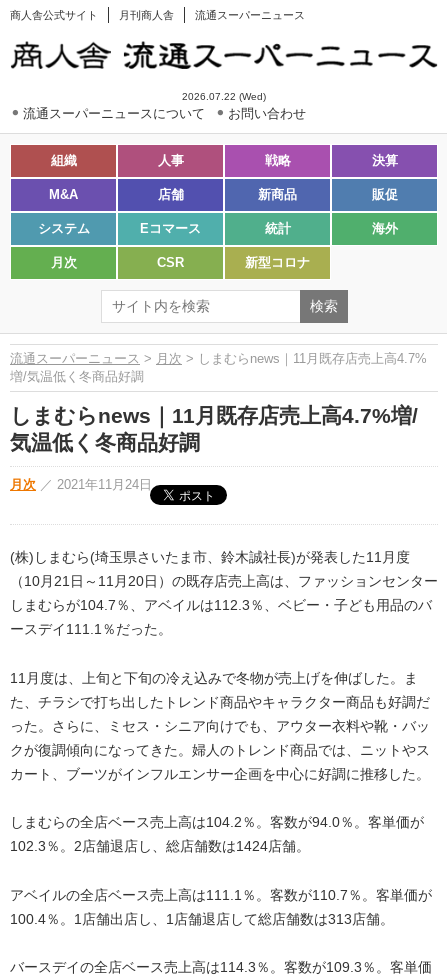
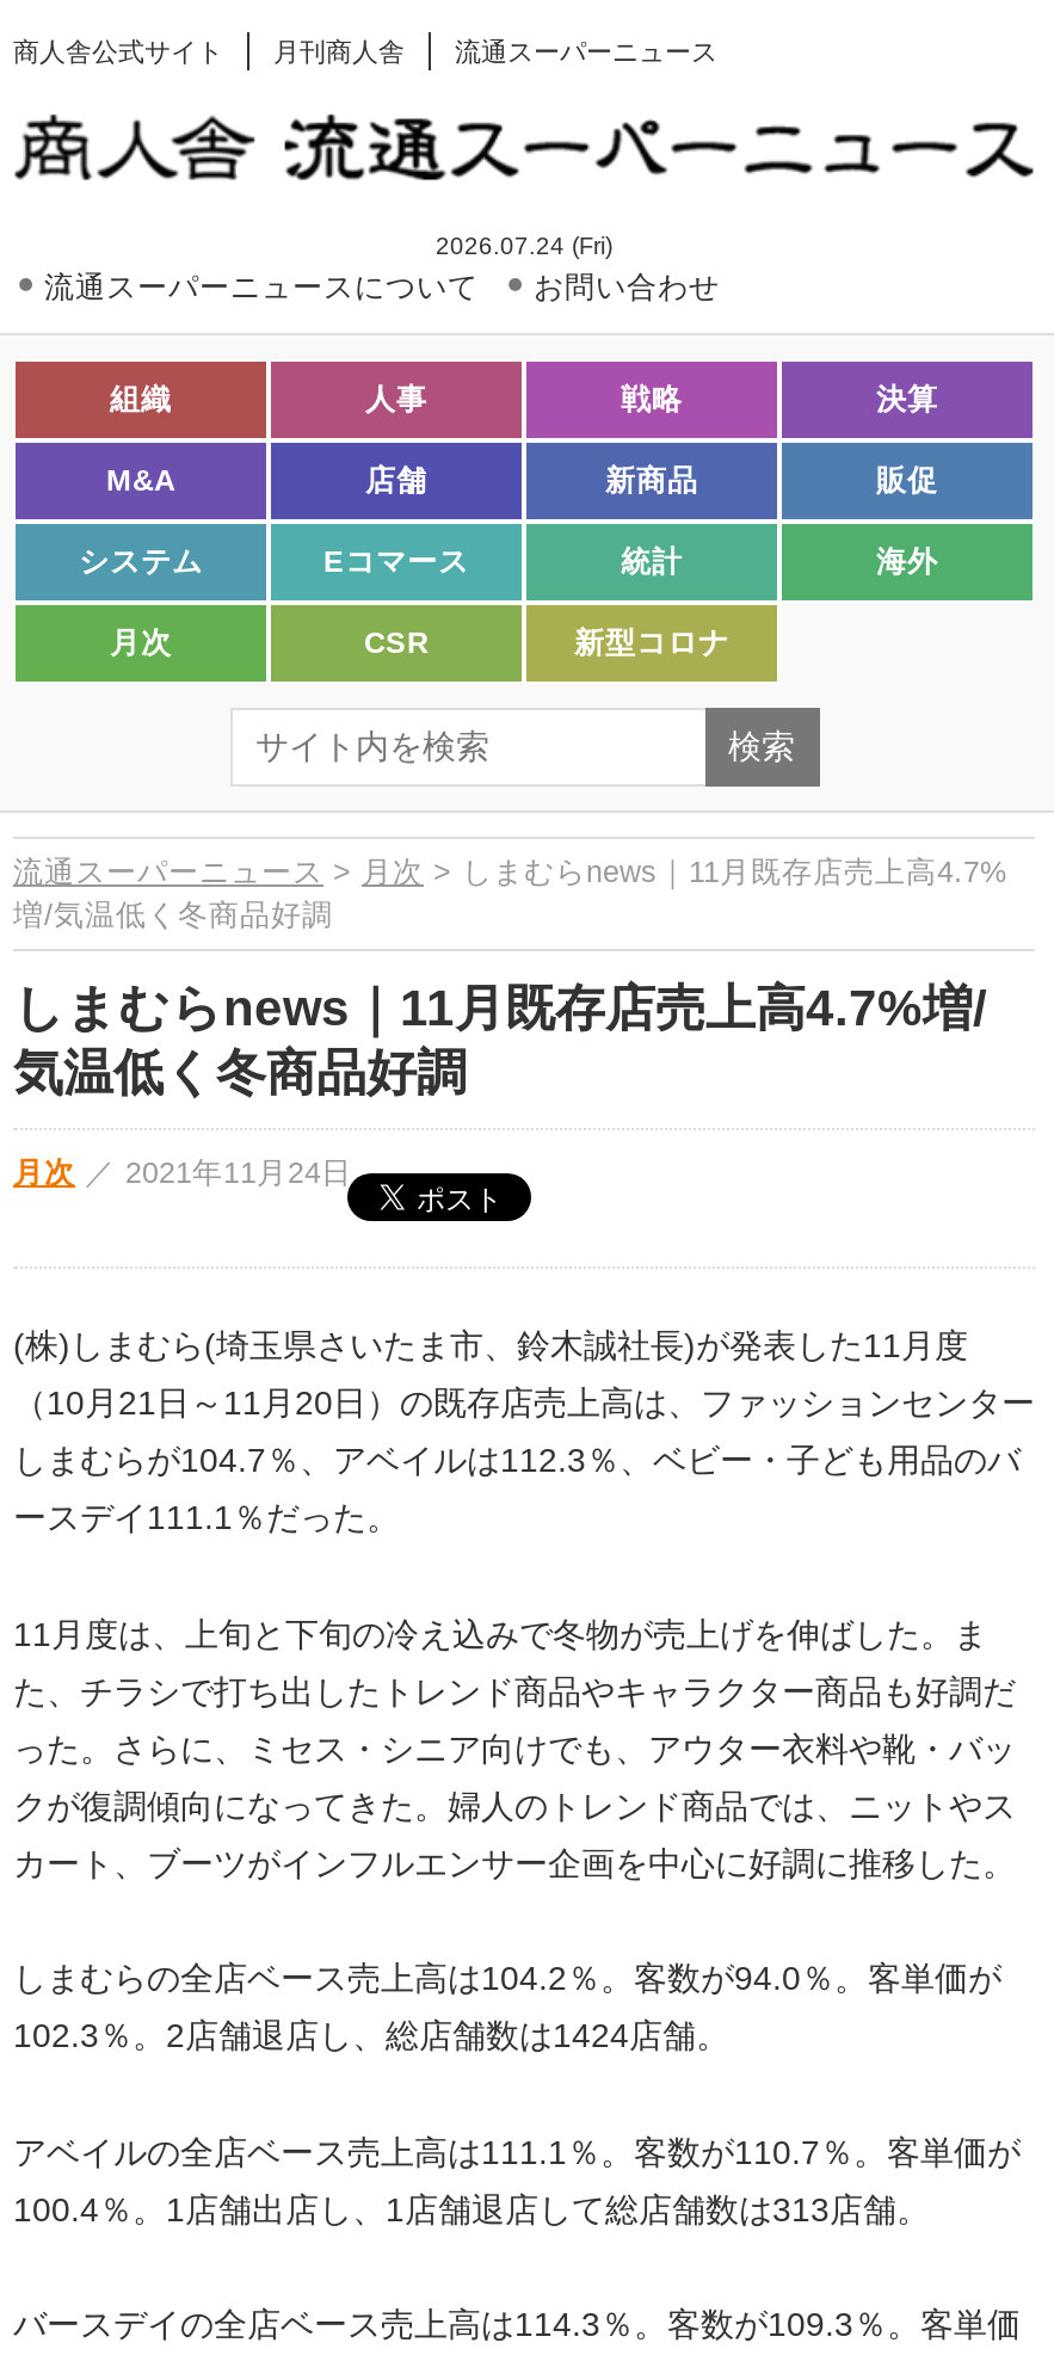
[182,91,266,102] 2026.07.22 (Wed) -> [436,233,612,259] 2026.07.24 (Fri)

